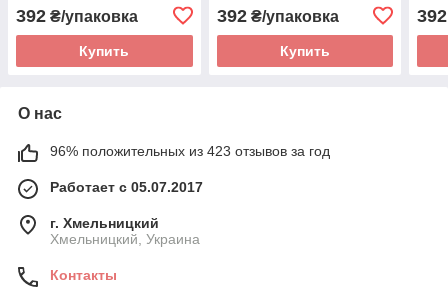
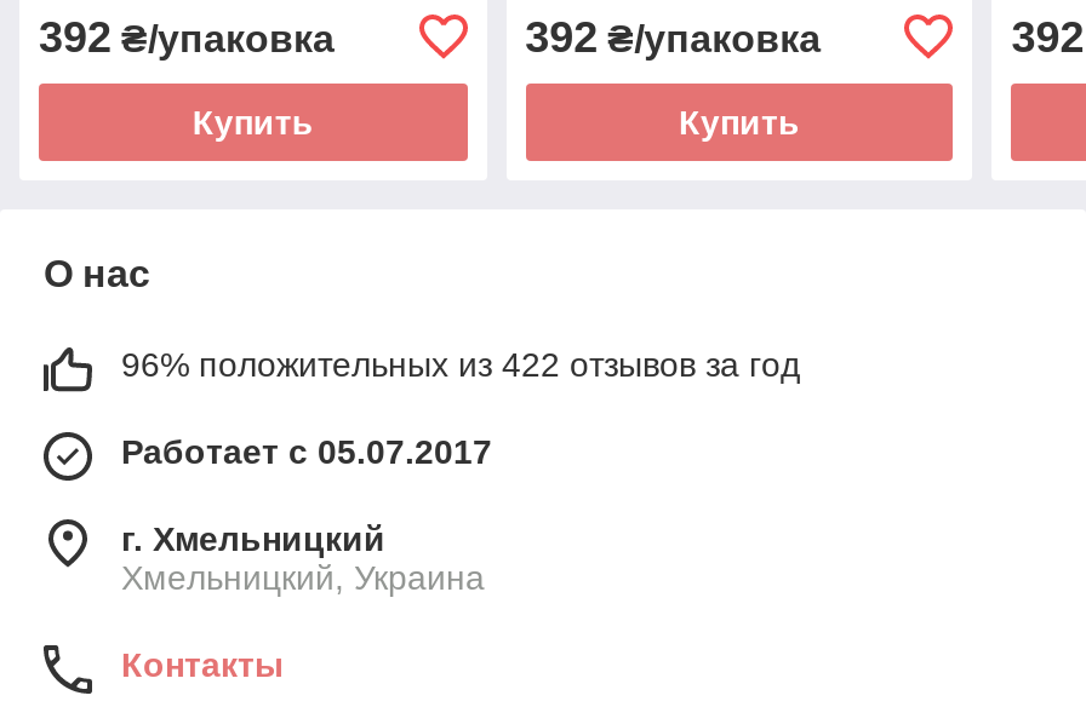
[50,143,330,159] 96% положительных из 423 отзывов за год -> [121,345,800,383] 96% положительных из 422 отзывов за год

